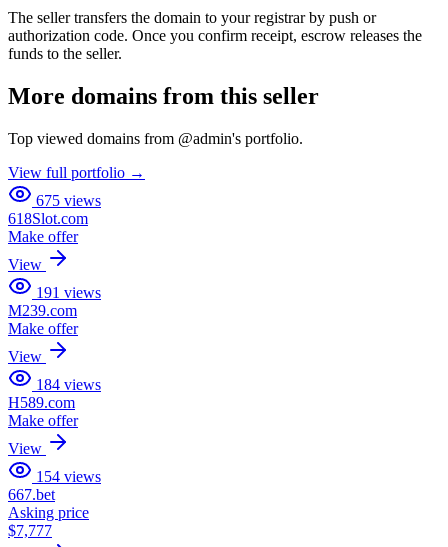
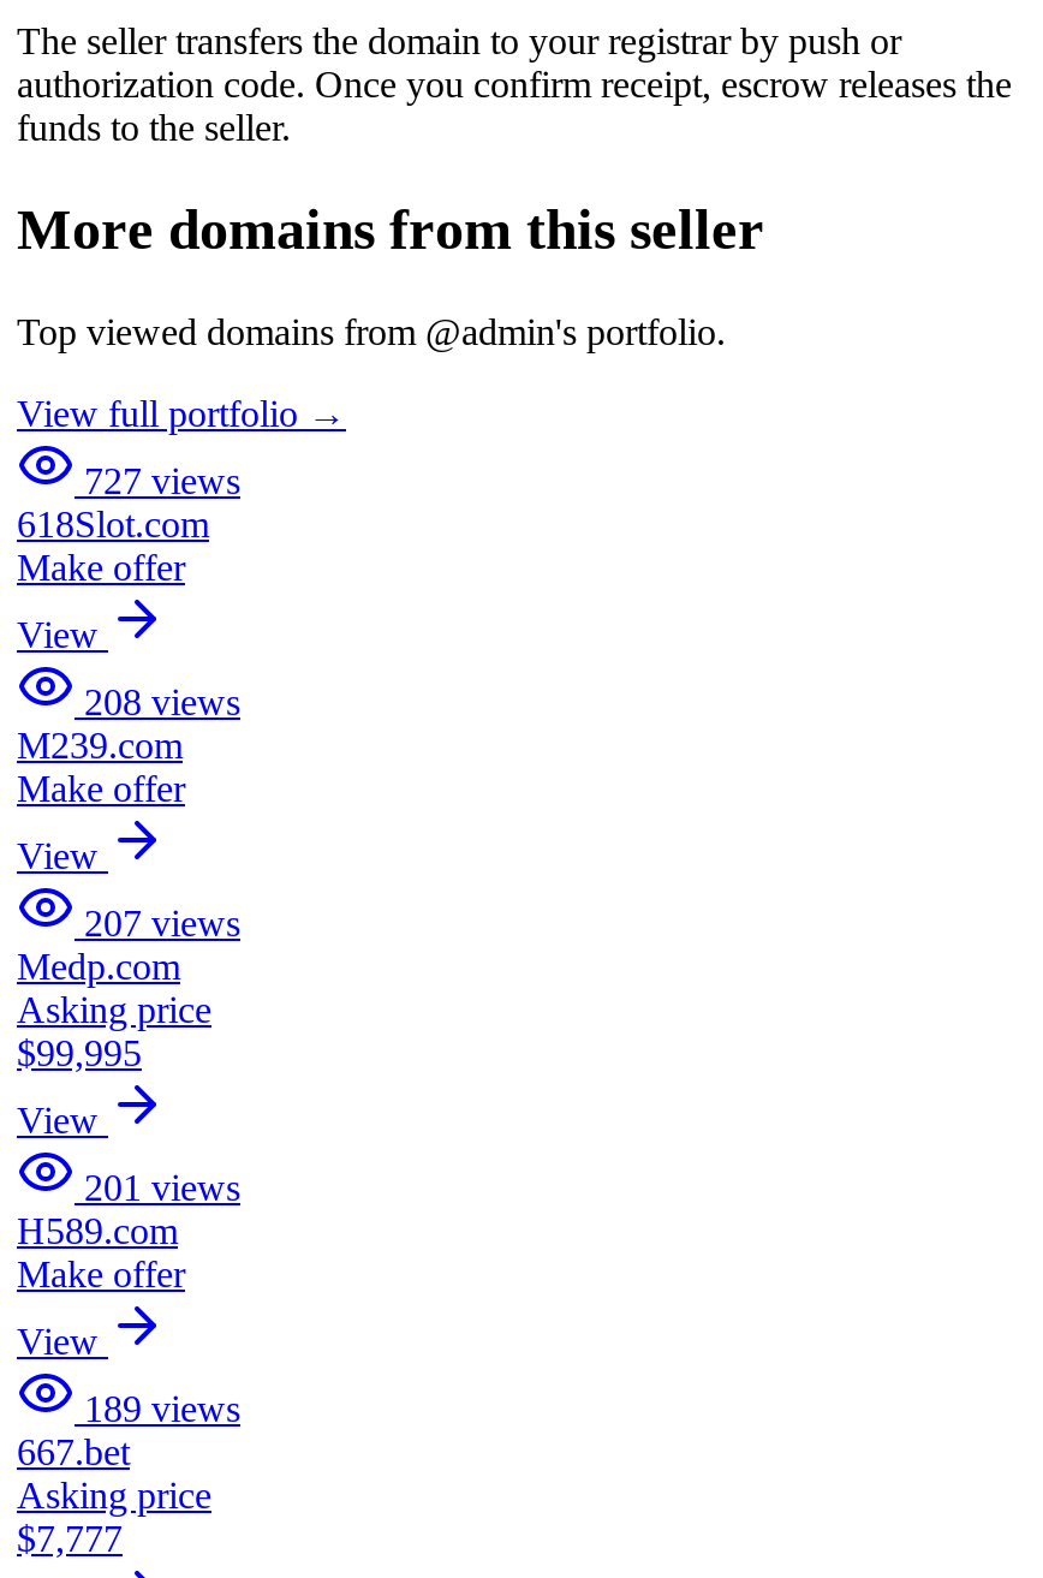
[36,192,101,209] 675 views -> [84,460,240,501] 727 views
[36,284,101,301] 191 views -> [84,681,240,722] 208 views
[36,376,101,393] 184 views -> [17,903,240,1208] 207 views | Medp.com | Asking price | $99,995 | View | 201 views
[36,468,101,485] 154 views -> [84,1388,240,1429] 189 views

